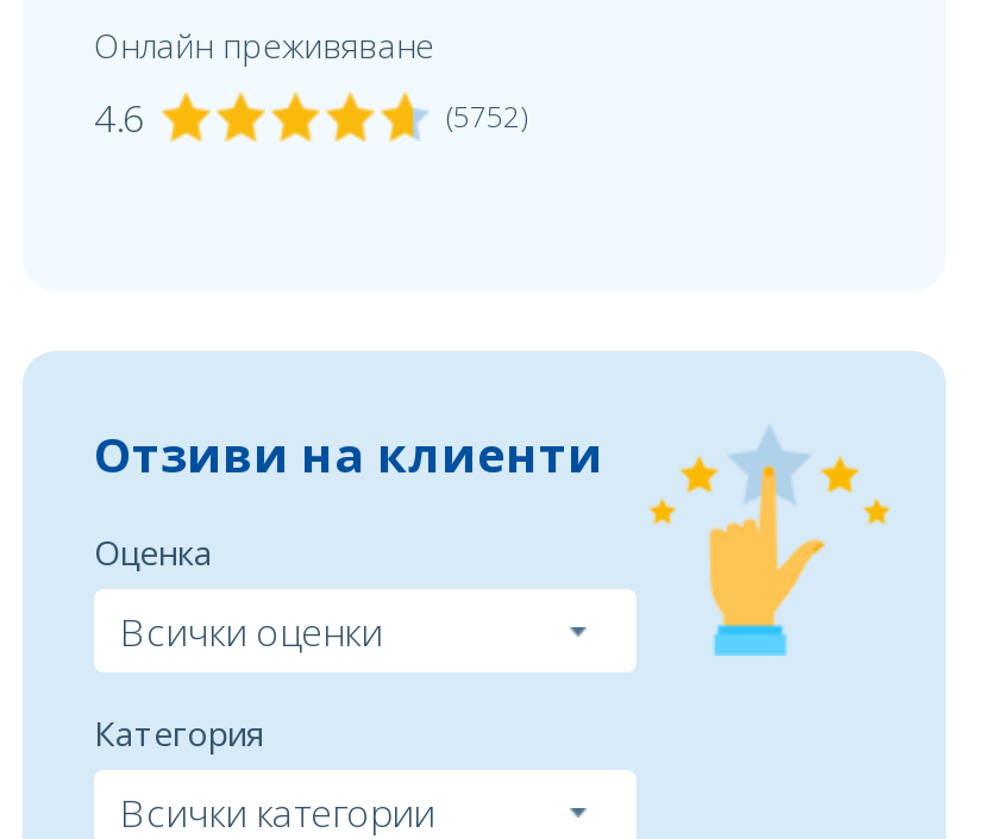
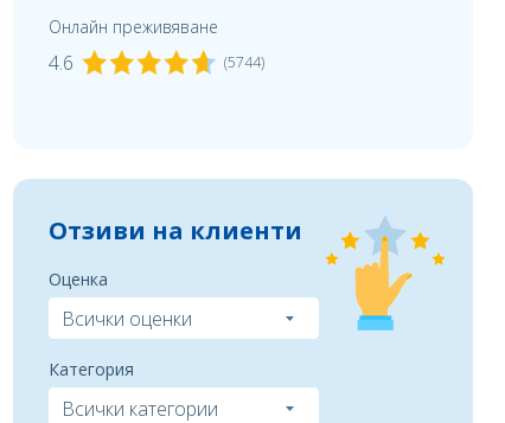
[446,96,527,137] (5752) -> [224,52,264,72] (5744)

